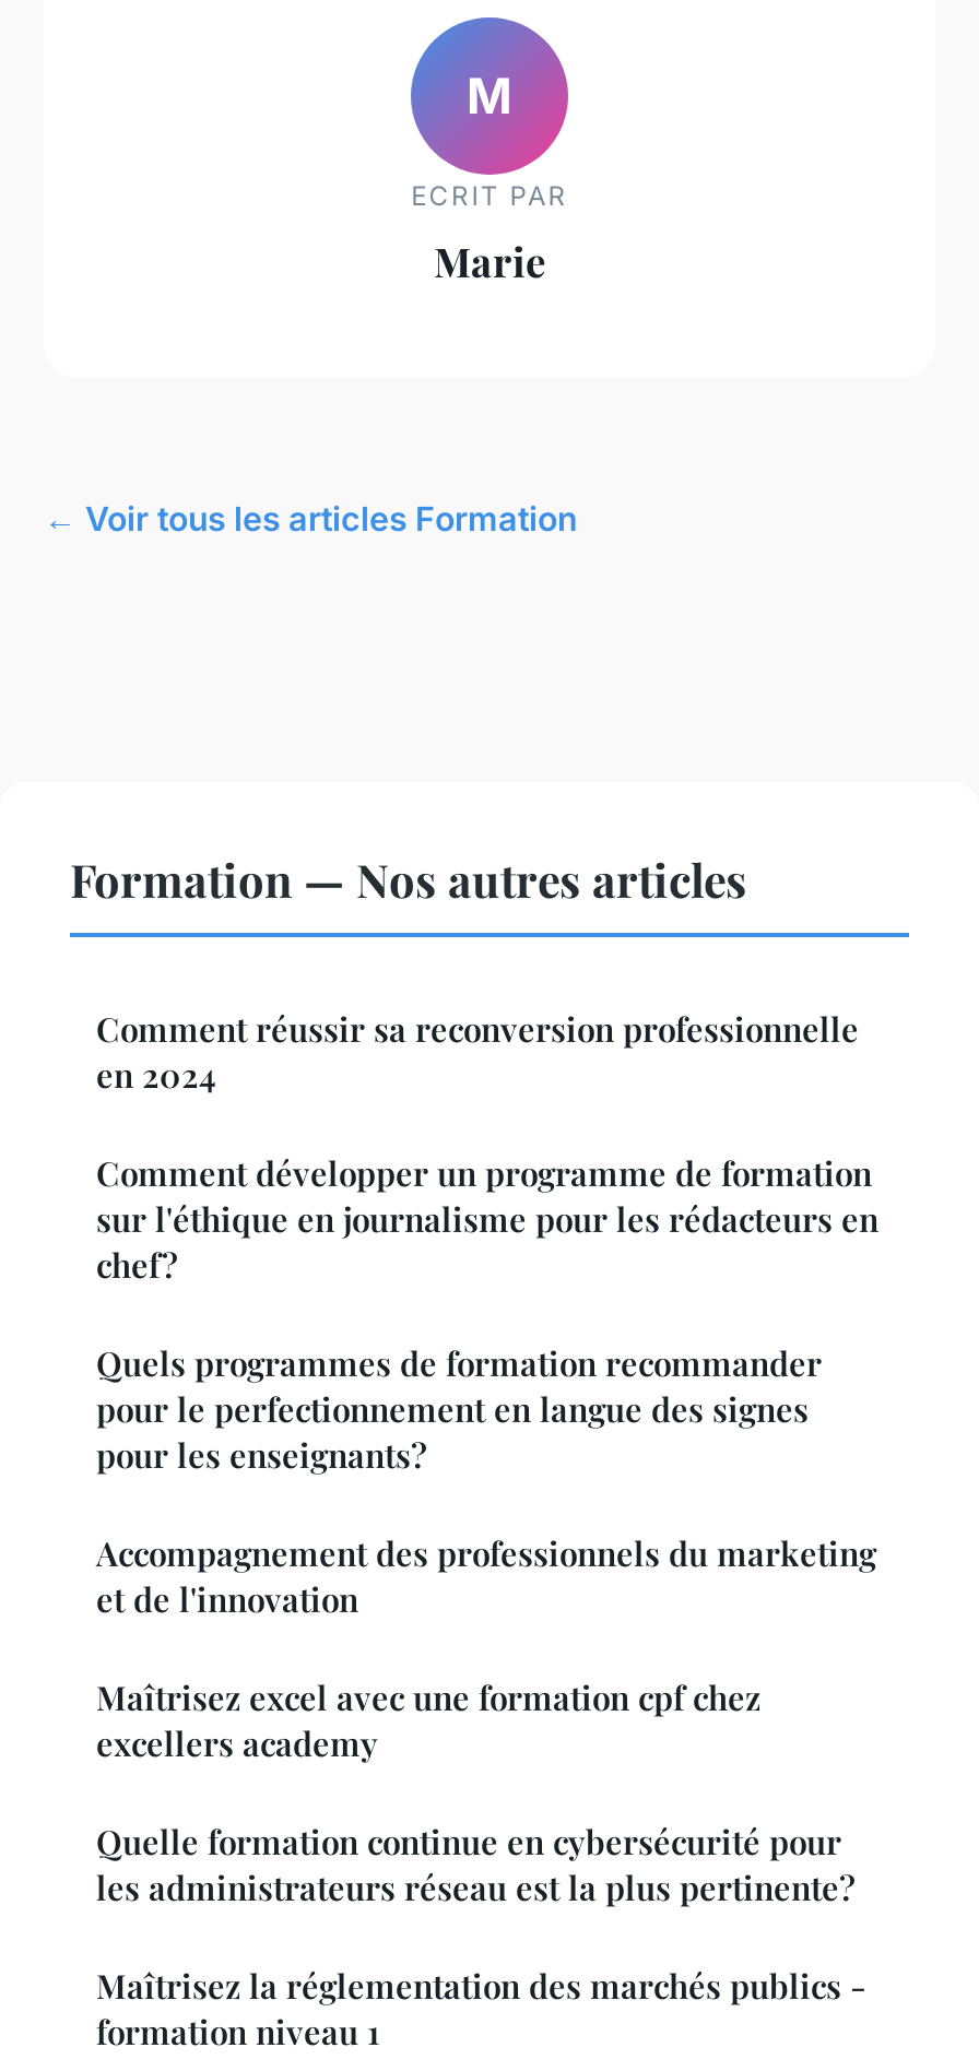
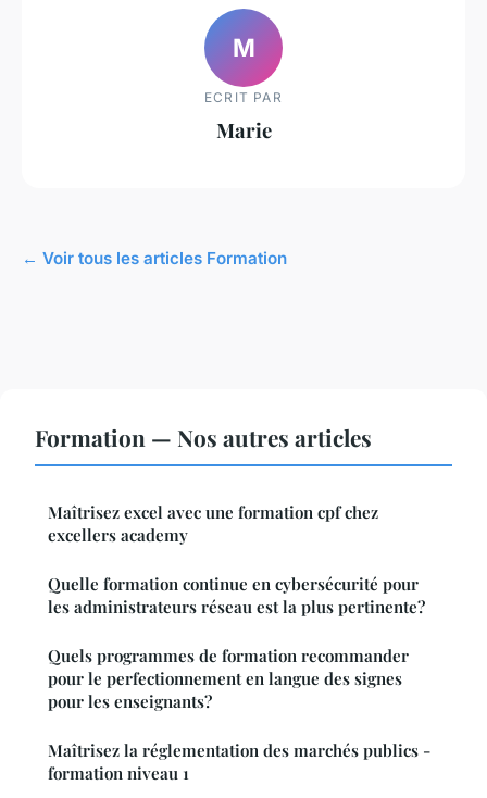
[96,1008,878,1622] Comment réussir sa reconversion professionnelle | en 2024 | Comment développer un programme de formation | sur l'éthique en journalisme pour les rédacteurs en | chef? | Accompagnement des professionnels du marketing | et de l'innovation -> none
moved [96,1342,822,1478] -> [48,645,409,713]: Quels programmes de formation recommander | pour le perfectionnement en langue des signes | pour les enseignants?
moved [96,1676,854,1910] -> [48,502,425,618]: Maîtrisez excel avec une formation cpf chez | excellers academy | Quelle formation continue en cybersécurité pour | les administrateurs réseau est la plus pertinente?

